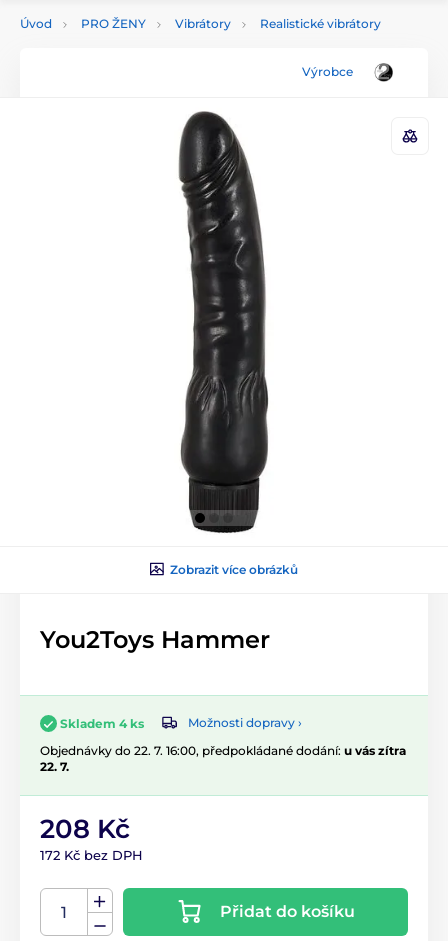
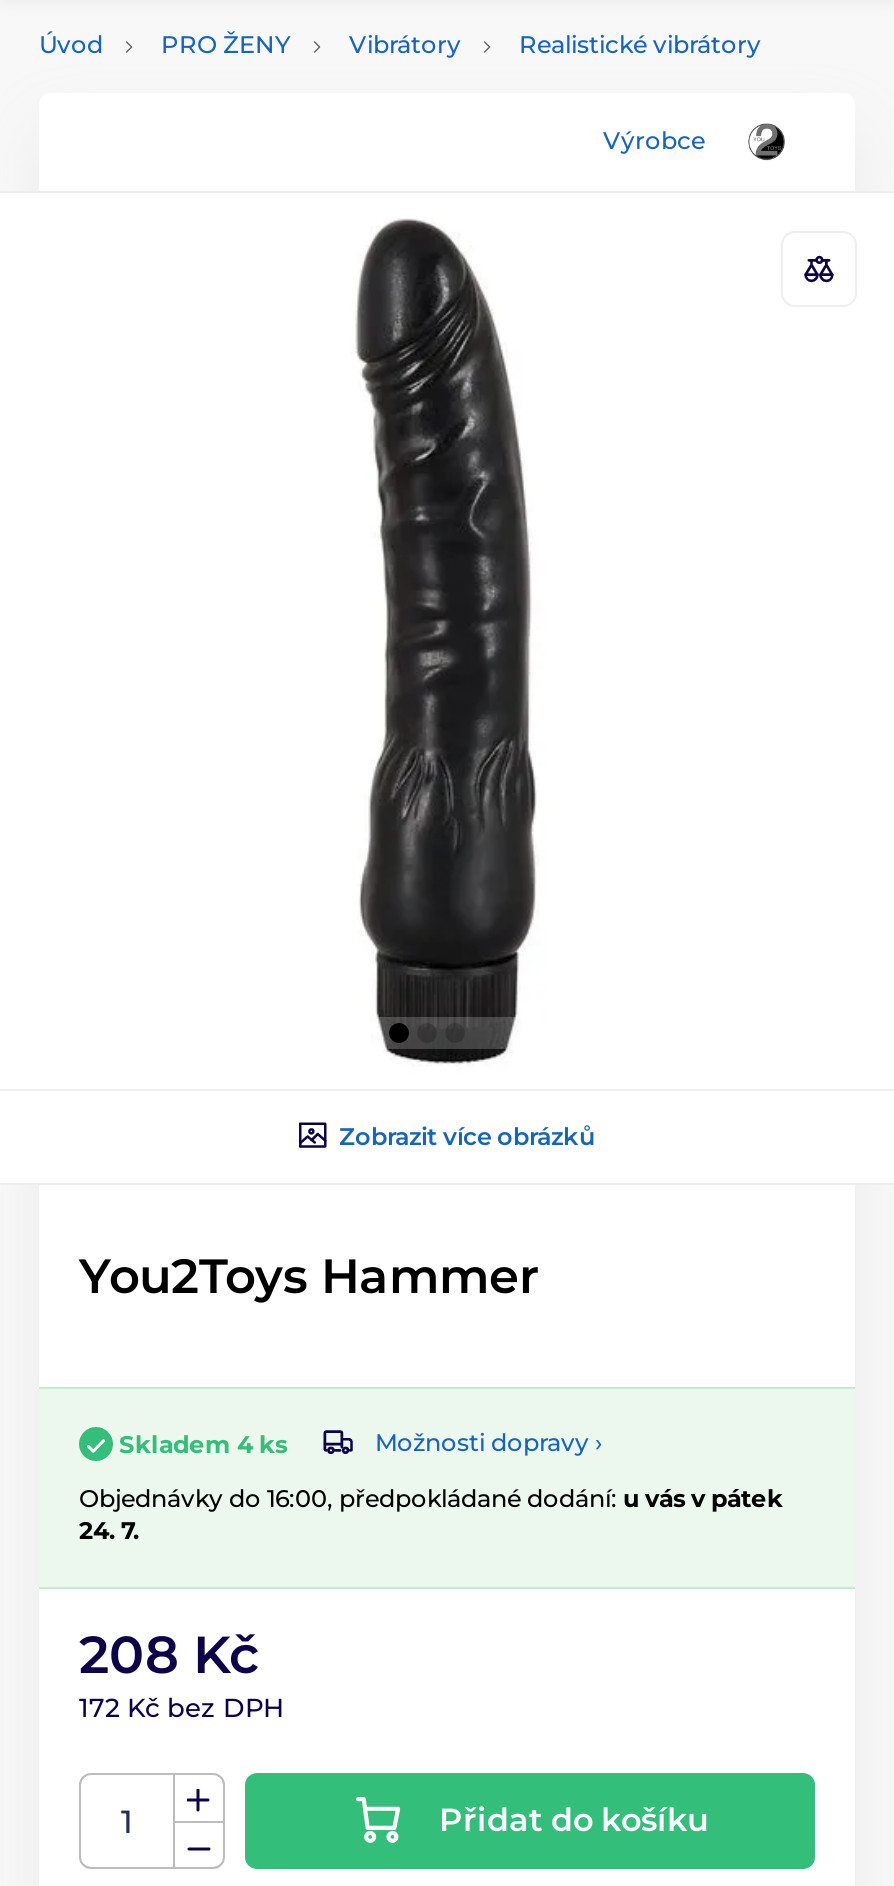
[40,743,406,774] Objednávky do 22. 7. 16:00, předpokládané dodání: u vás zítra | 22. 7. -> [79,1483,783,1545] Objednávky do 16:00, předpokládané dodání: u vás v pátek | 24. 7.

